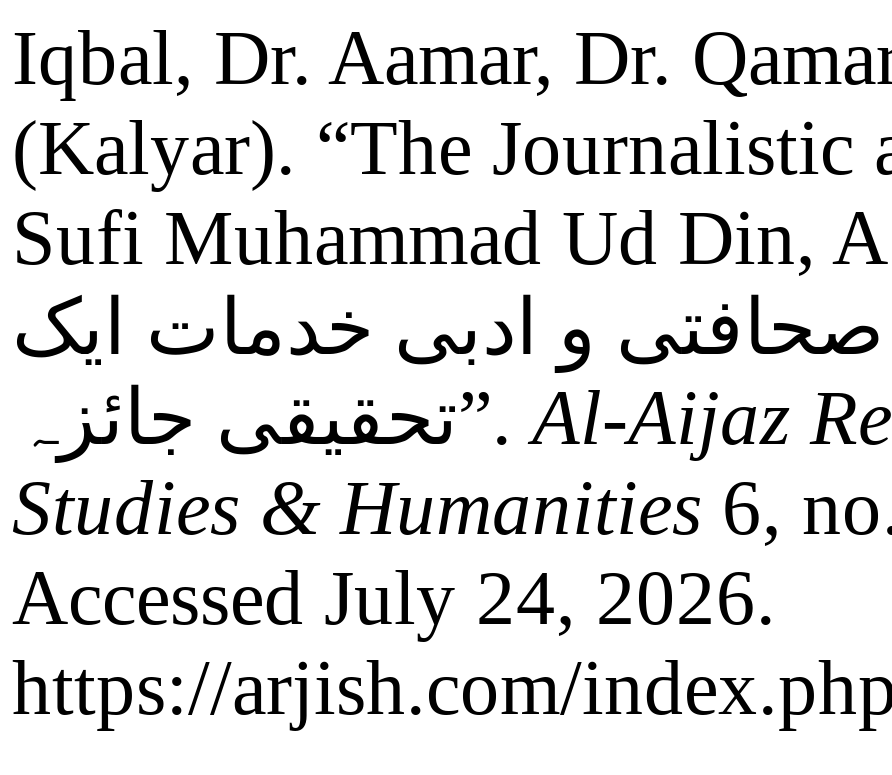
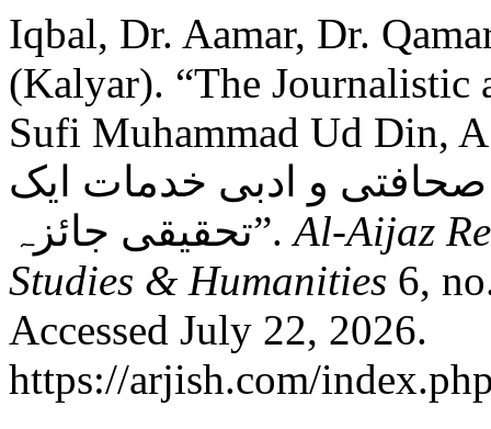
[12,554,776,640] Accessed July 24, 2026. -> [9,306,427,353] Accessed July 22, 2026.

